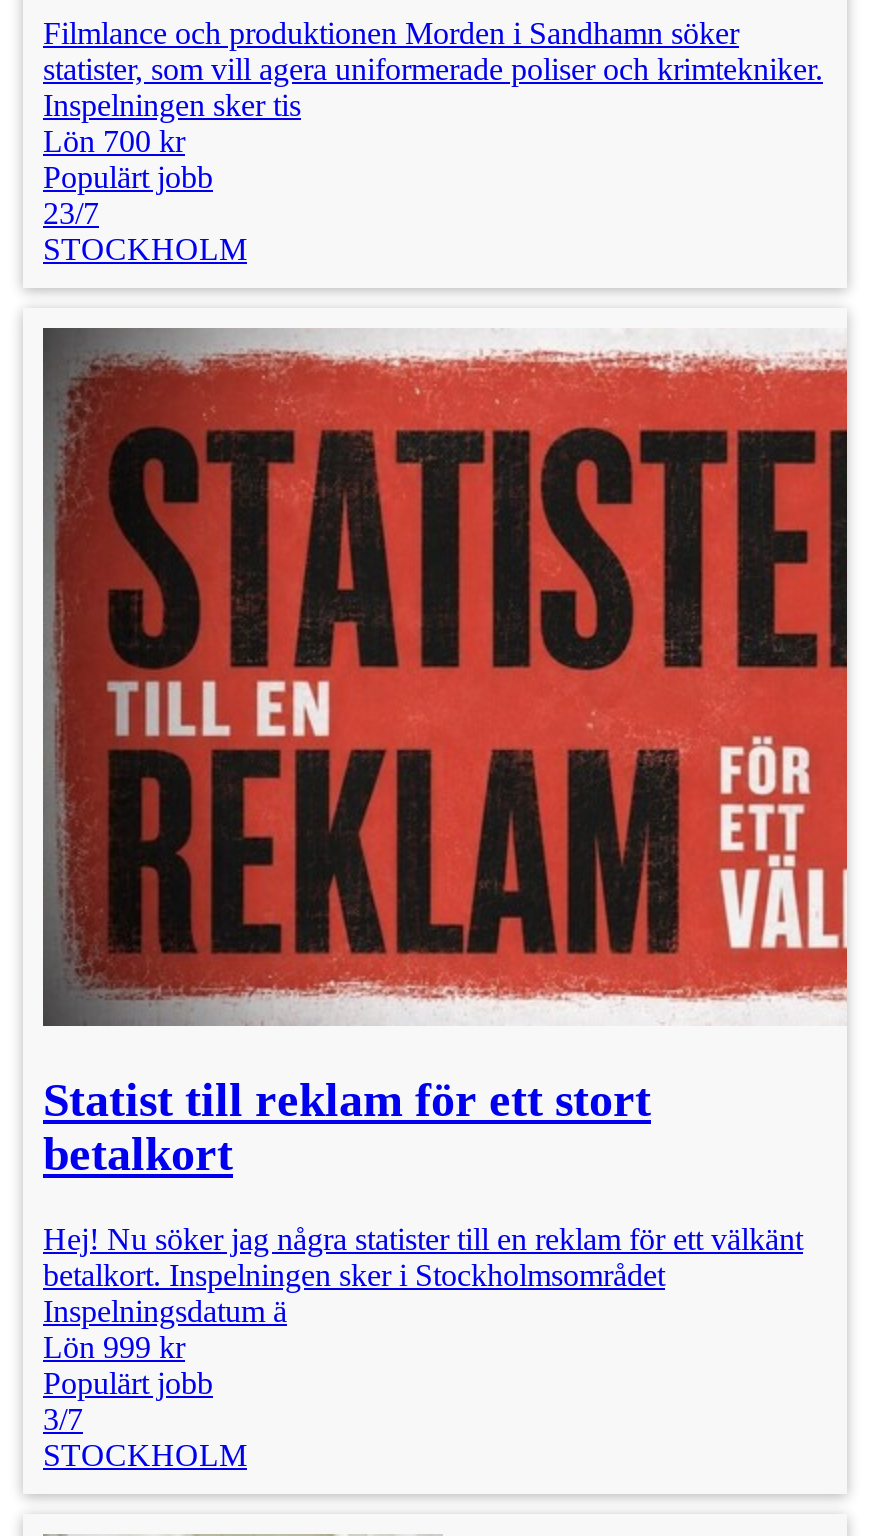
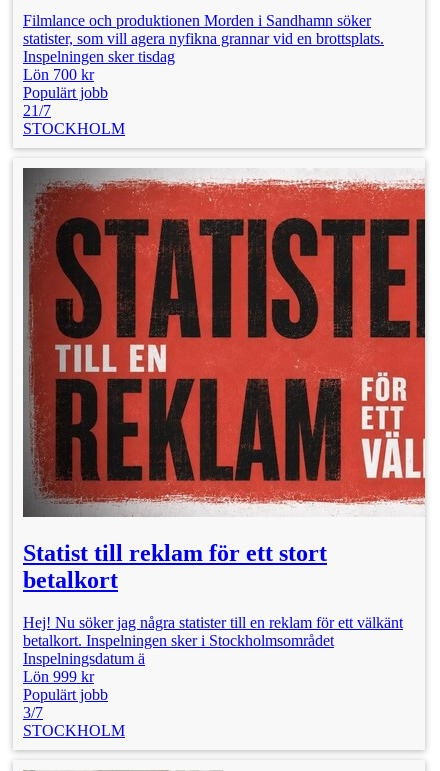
[43,53,823,123] statister, som vill agera uniformerade poliser och krimtekniker. | Inspelningen sker tis -> [23,29,384,64] statister, som vill agera nyfikna grannar vid en brottsplats. | Inspelningen sker tisdag
[43,197,99,231] 23/7 -> [23,101,51,118] 21/7

